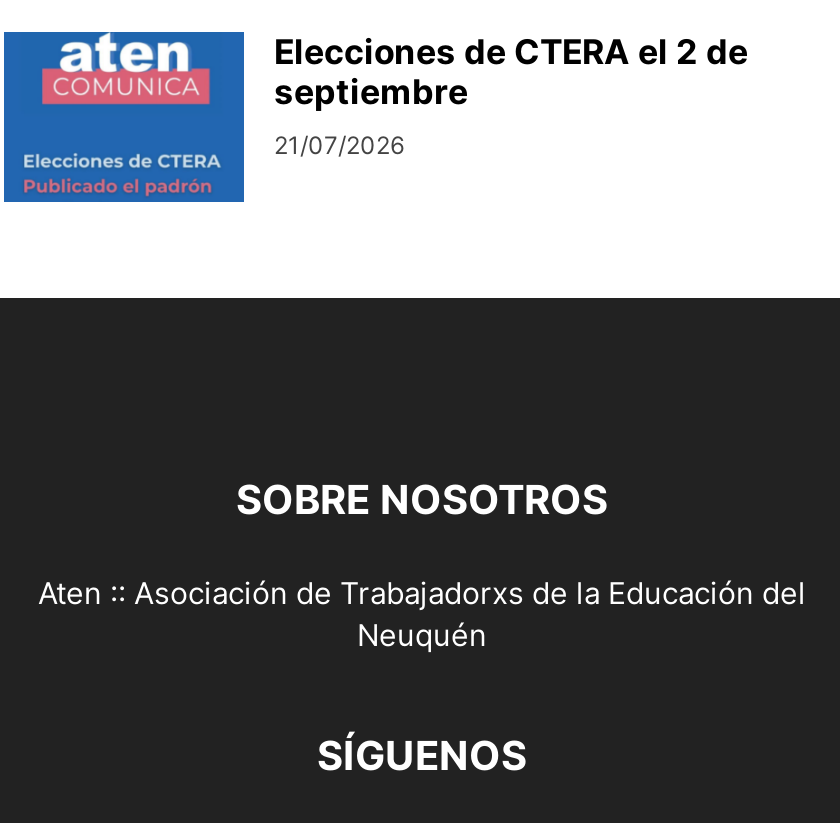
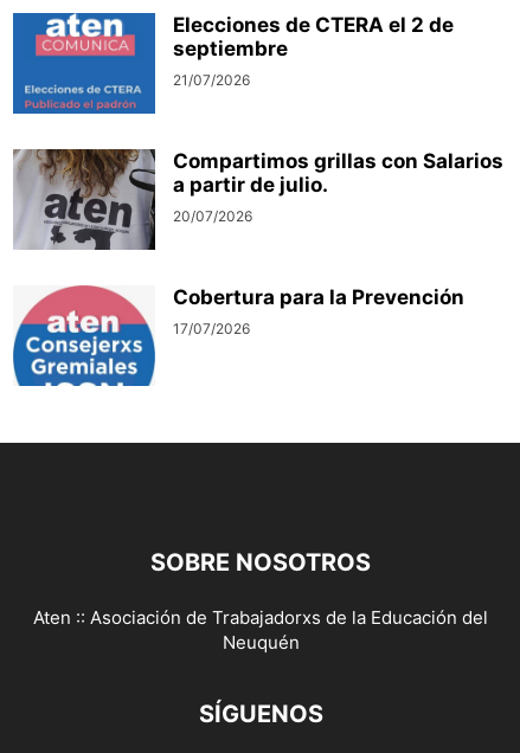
none -> [12,148,503,251] [image] | Compartimos grillas con Salarios | a partir de julio. | 20/07/2026
none -> [13,284,464,386] [image] | Cobertura para la Prevención | 17/07/2026

